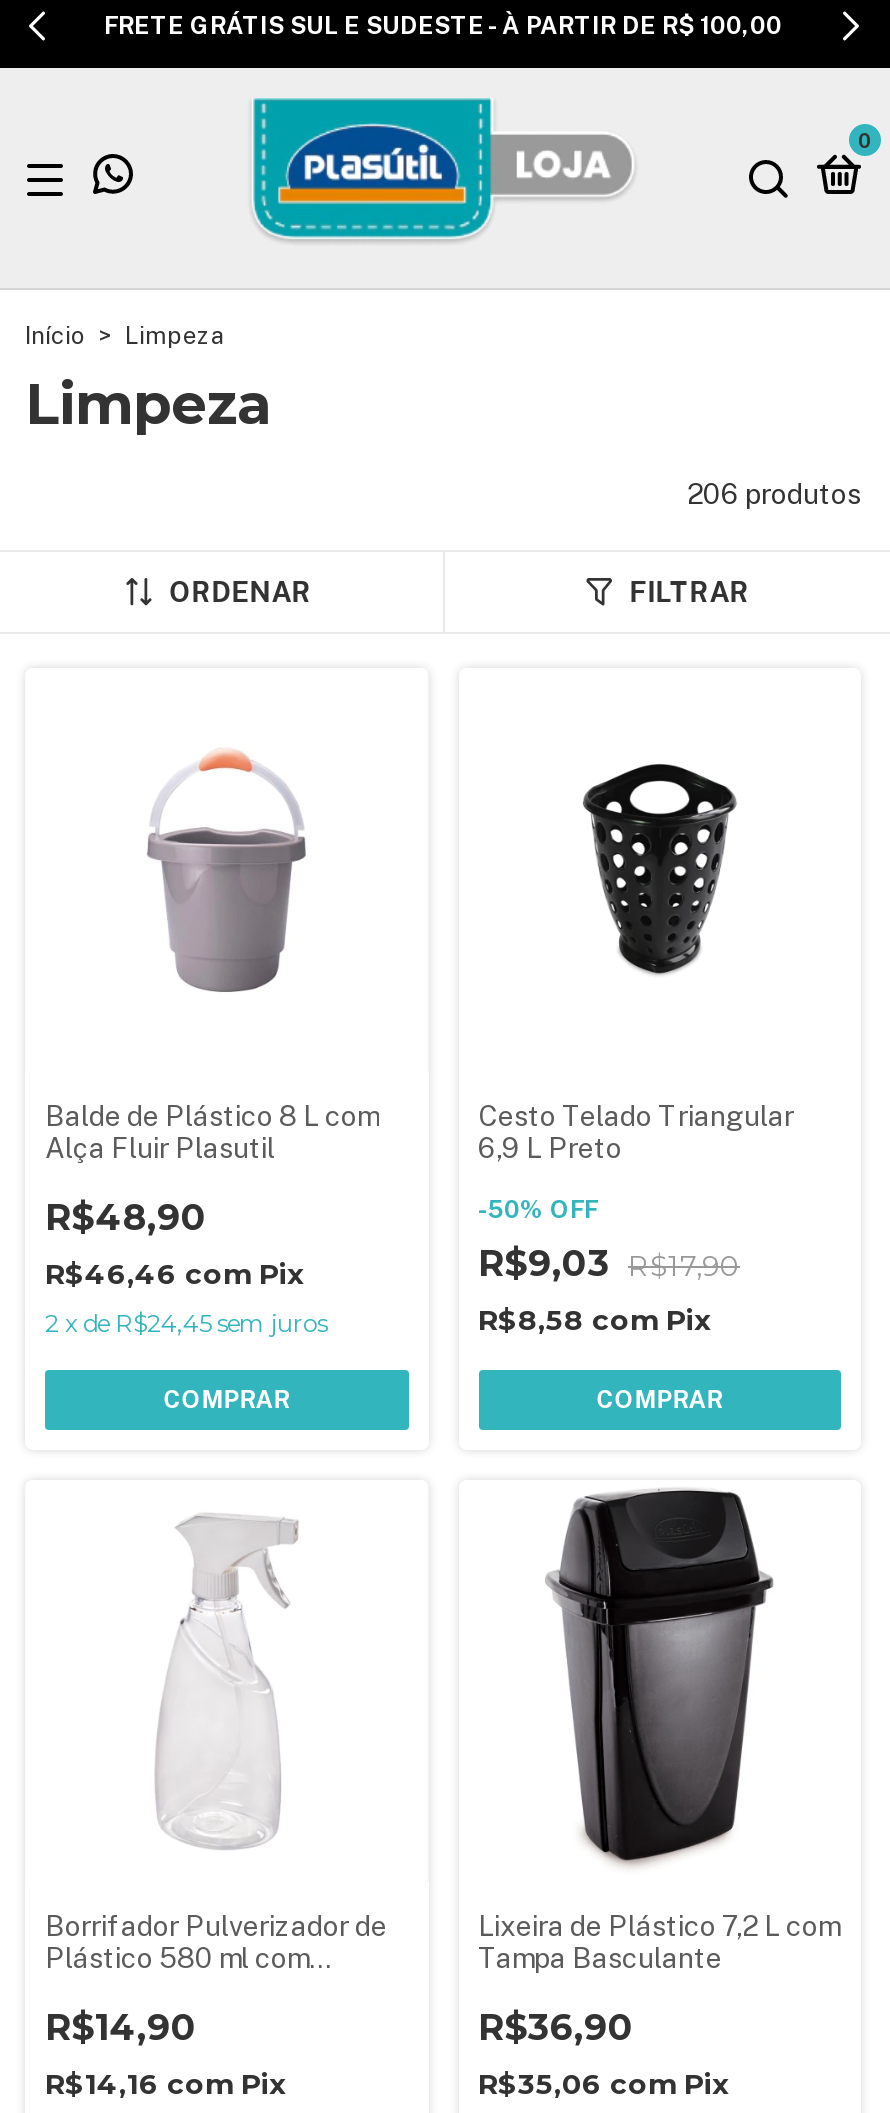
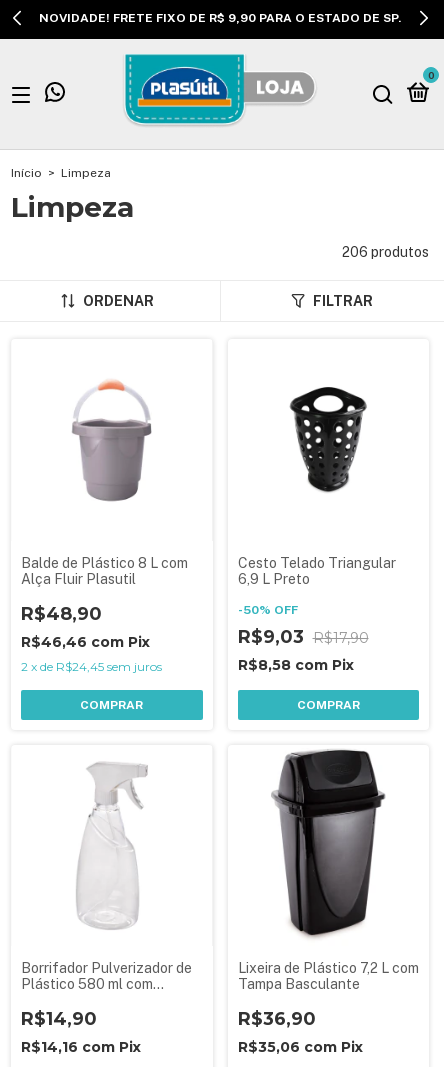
[104,12,782,40] FRETE GRÁTIS SUL E SUDESTE - À PARTIR DE R$ 100,00 -> [39,11,401,25] NOVIDADE! FRETE FIXO DE R$ 9,90 PARA O ESTADO DE SP.

